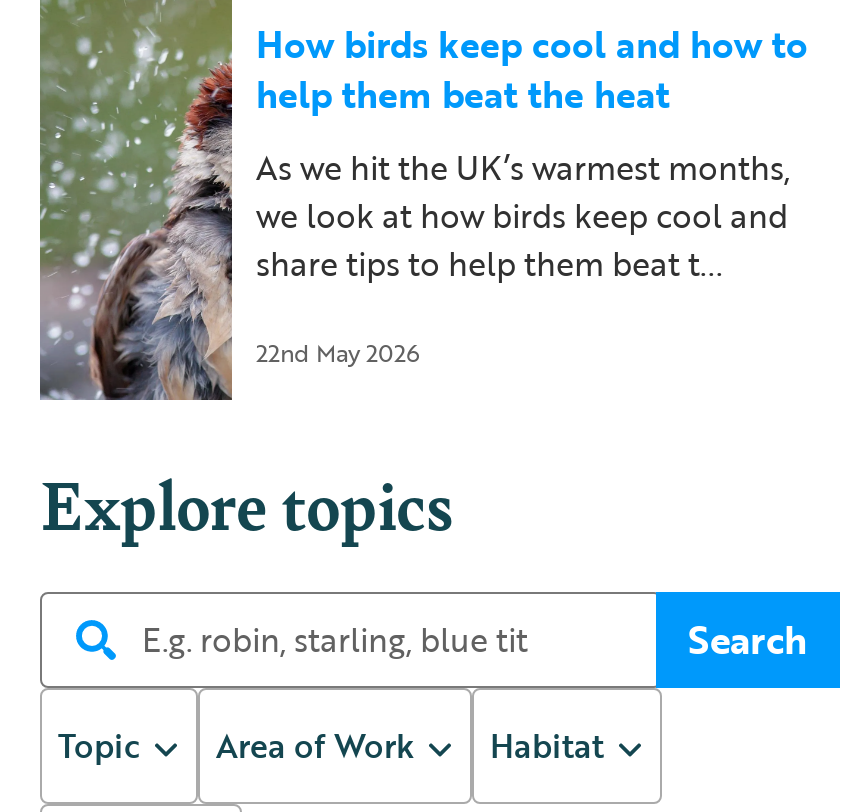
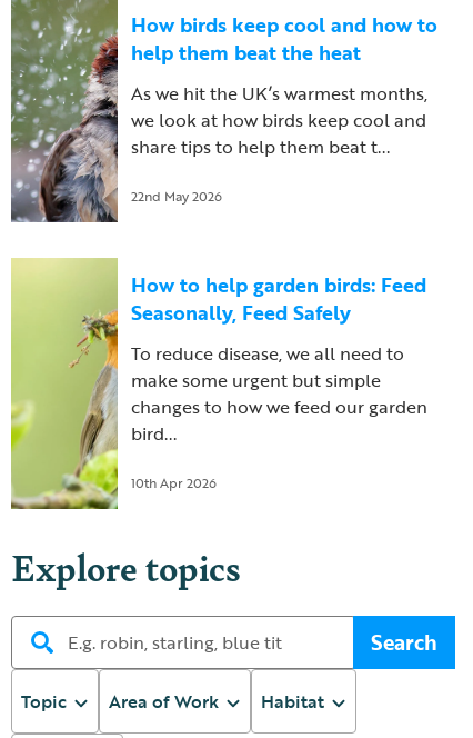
none -> [10,257,427,510] [image] | How to help garden birds: Feed | Seasonally, Feed Safely | To reduce disease, we all need to | make some urgent but simple | changes to how we feed our garden | bird... | 10th Apr 2026

